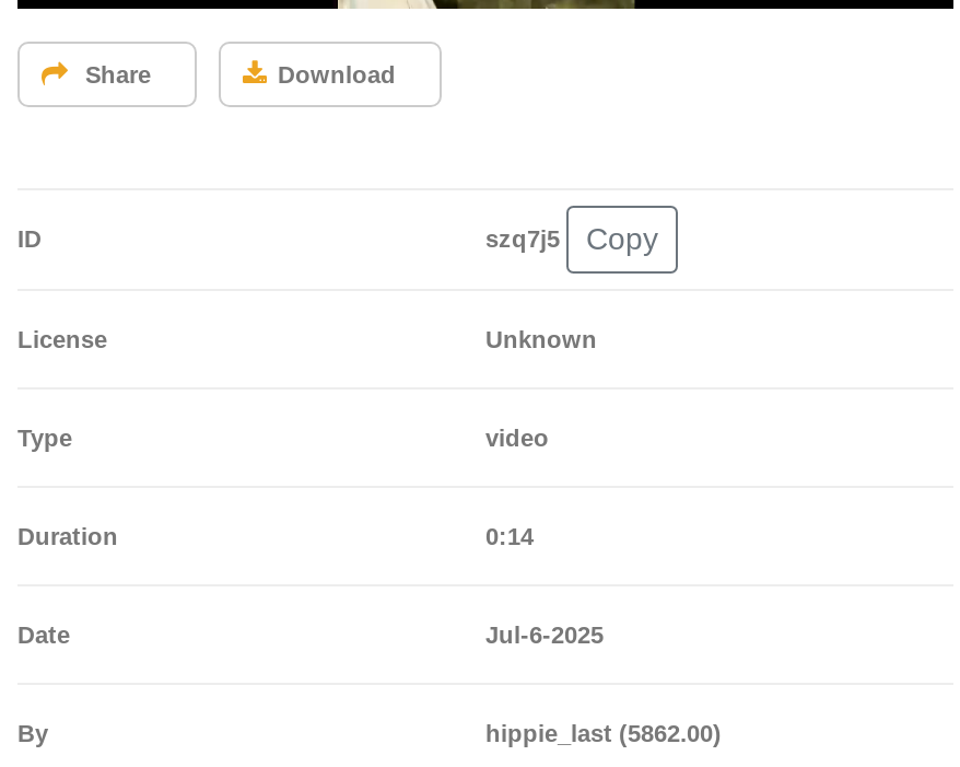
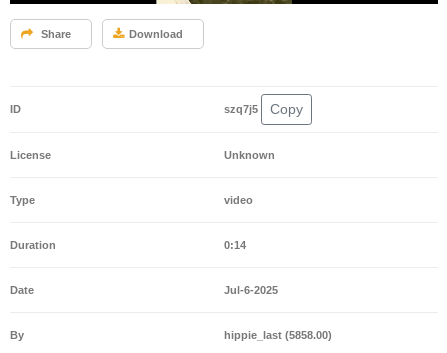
[485,721,722,747] hippie_last (5862.00) -> [224,329,332,341] hippie_last (5858.00)

